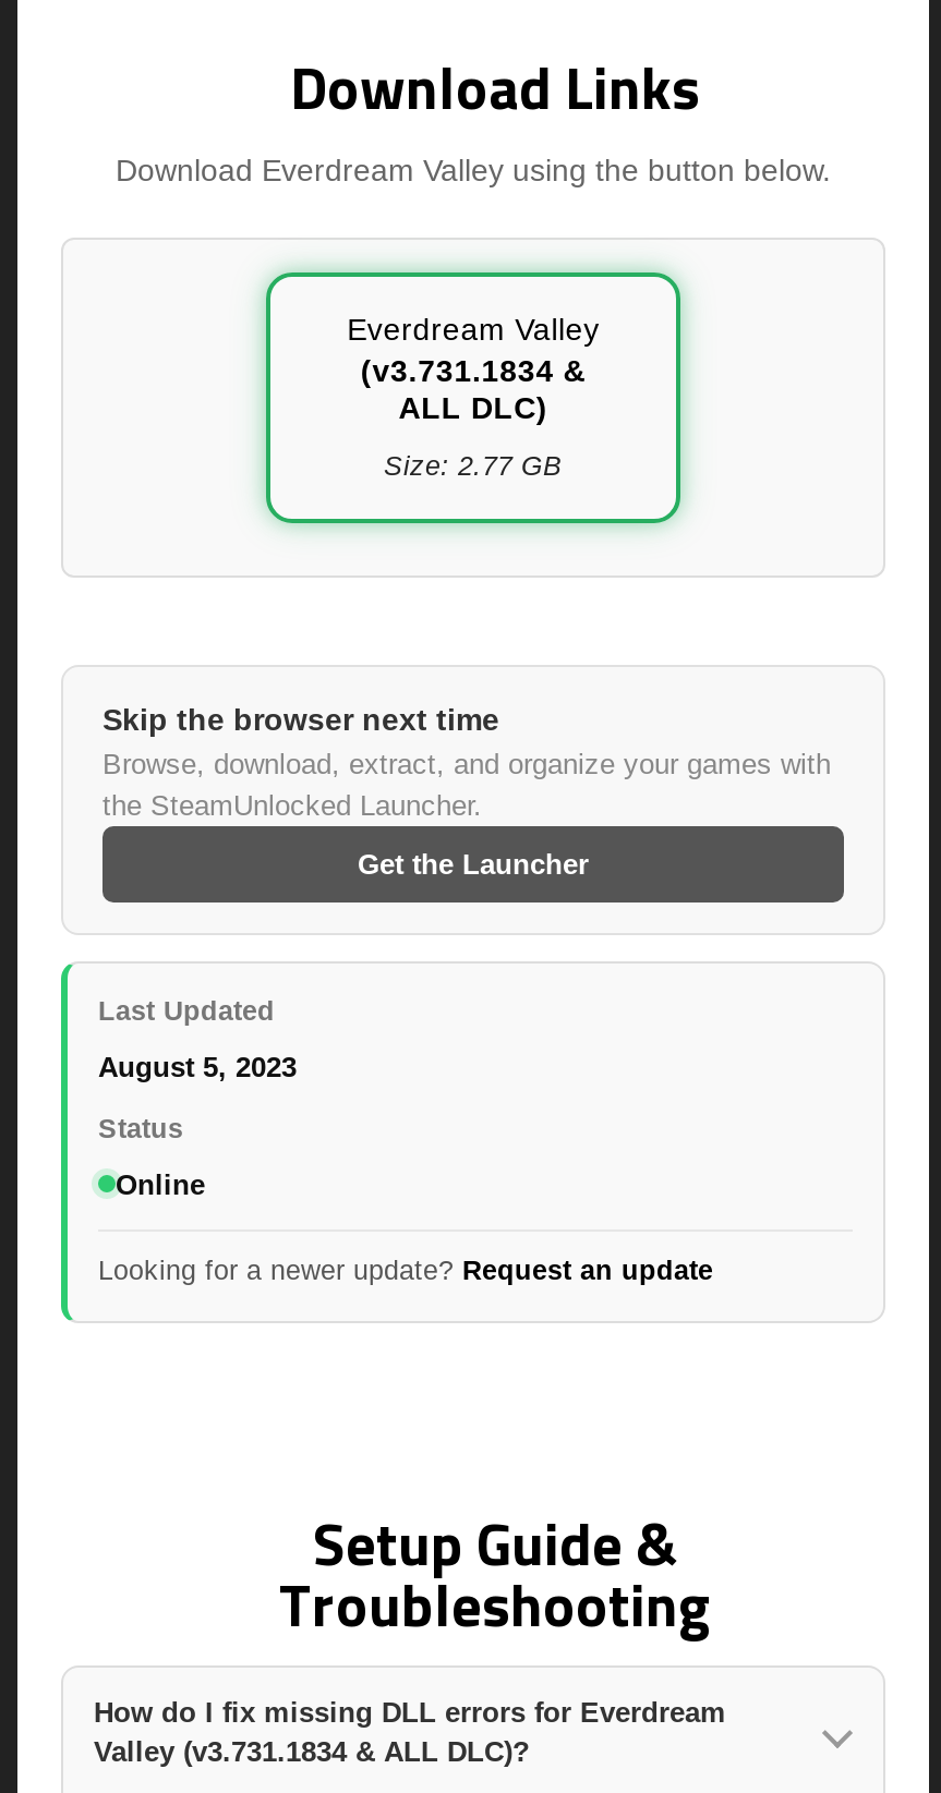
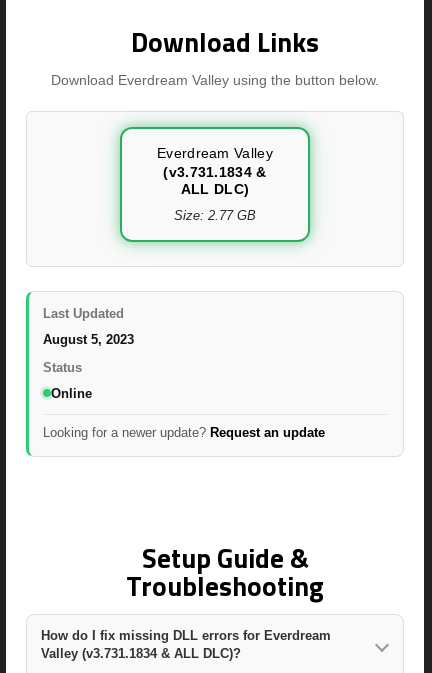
[102,701,831,880] Skip the browser next time | Browse, download, extract, and organize your games with | the SteamUnlocked Launcher. | Get the Launcher -> none

